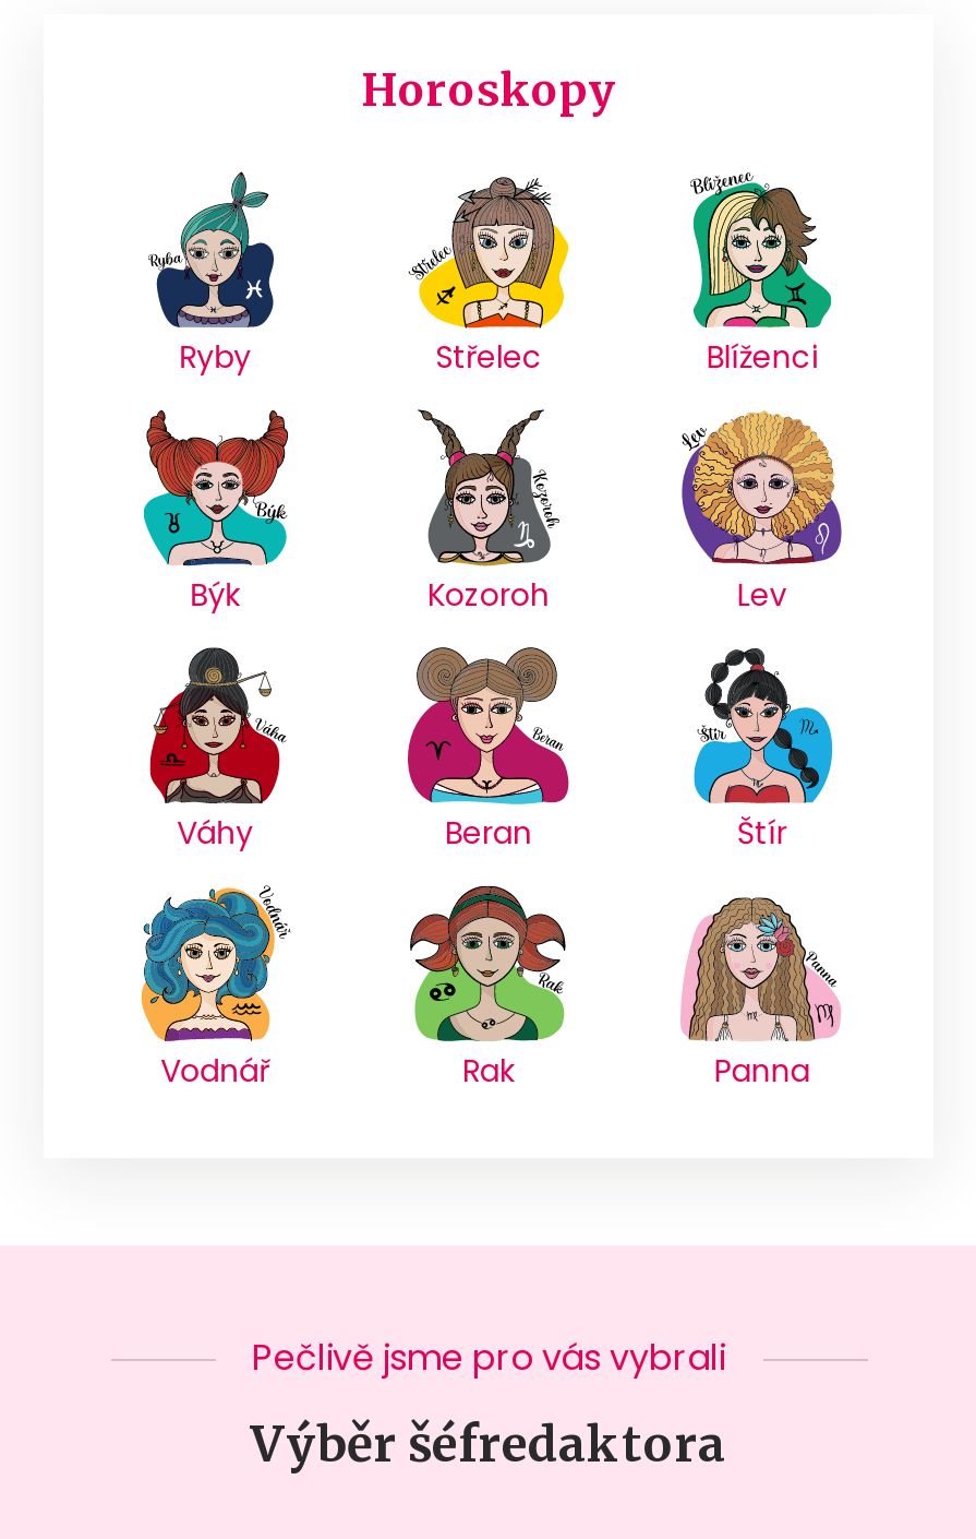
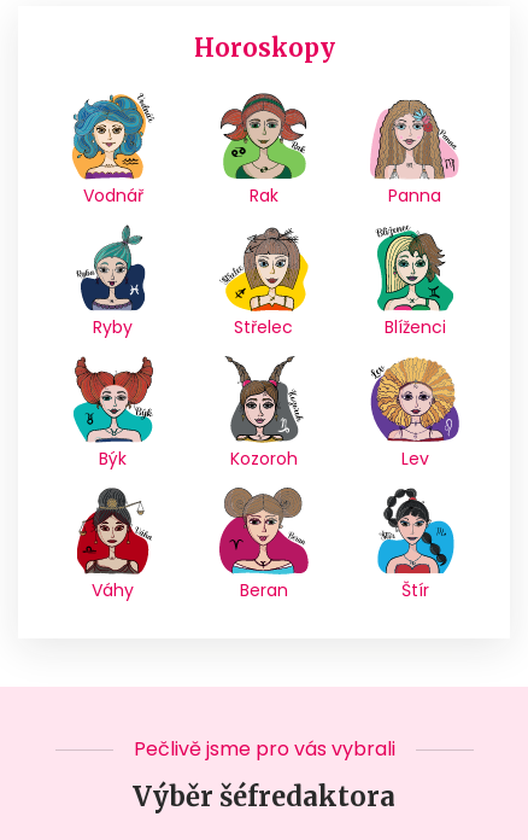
moved [177,171,824,855] -> [92,224,450,603]: [image] | Ryby | Střelec | ... | Beran | Štír
moved [161,883,810,1093] -> [83,92,442,208]: [image] | Vodnář | Rak | Panna

